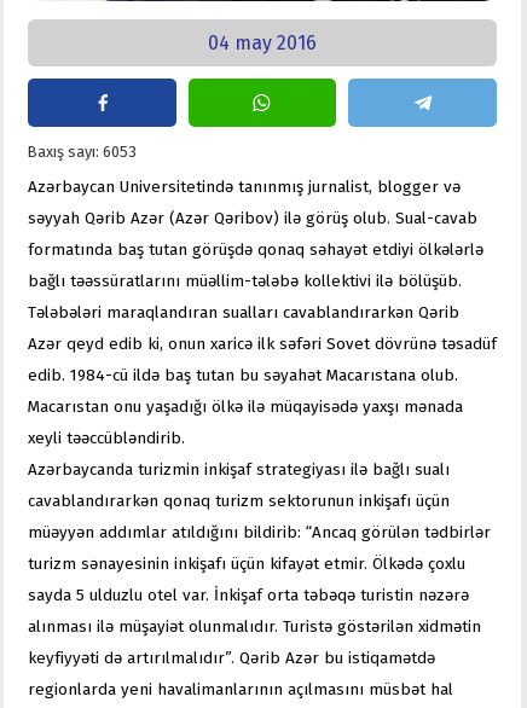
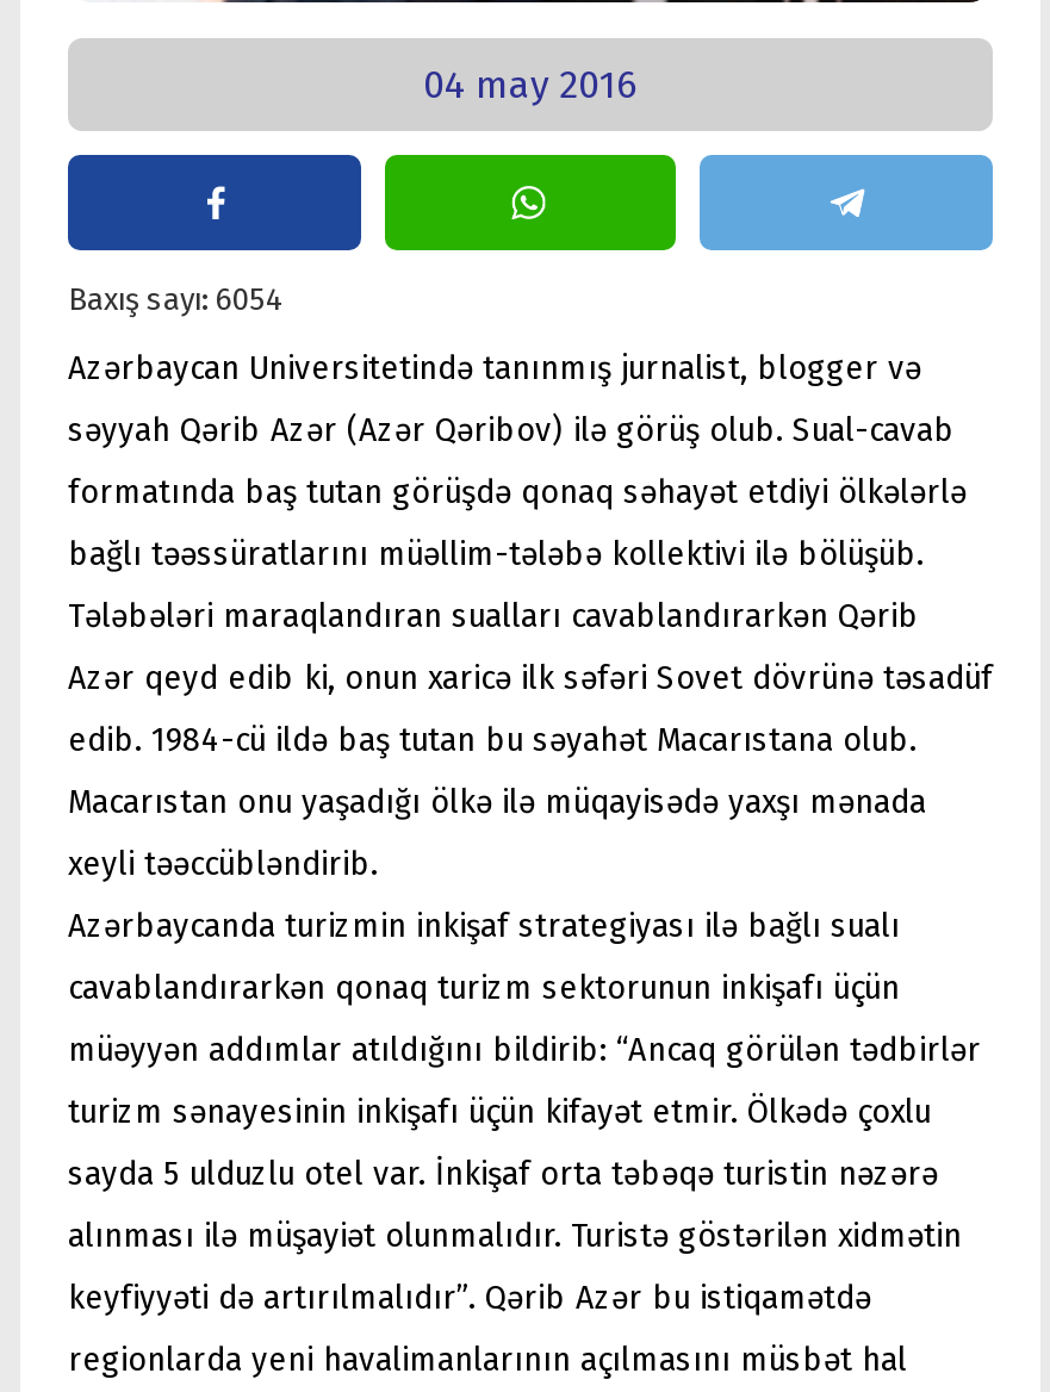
[28,142,137,160] Baxış sayı: 6053 -> [68,281,282,317] Baxış sayı: 6054

